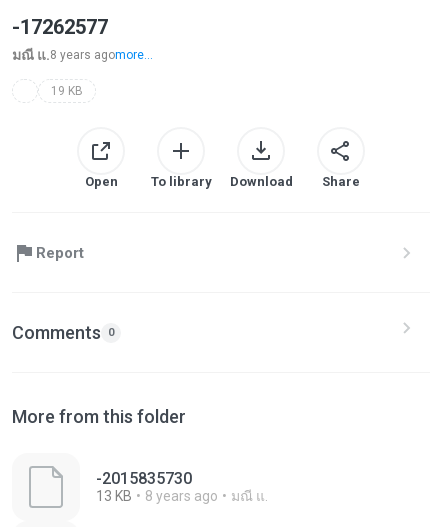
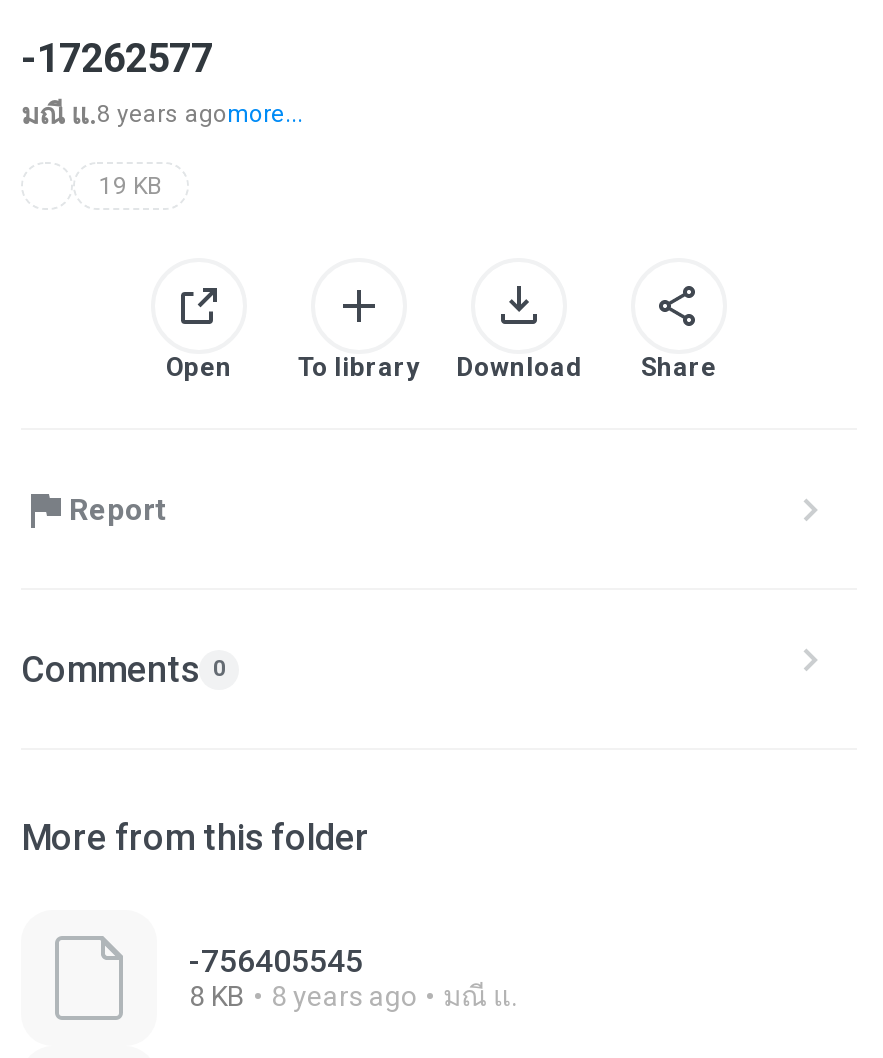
[96,469,192,488] -2015835730 -> [189,942,363,980] -756405545
[96,488,268,504] 13 KB 8 years ago มณี แ. -> [189,980,517,1012] 8 KB 8 years ago มณี แ.

